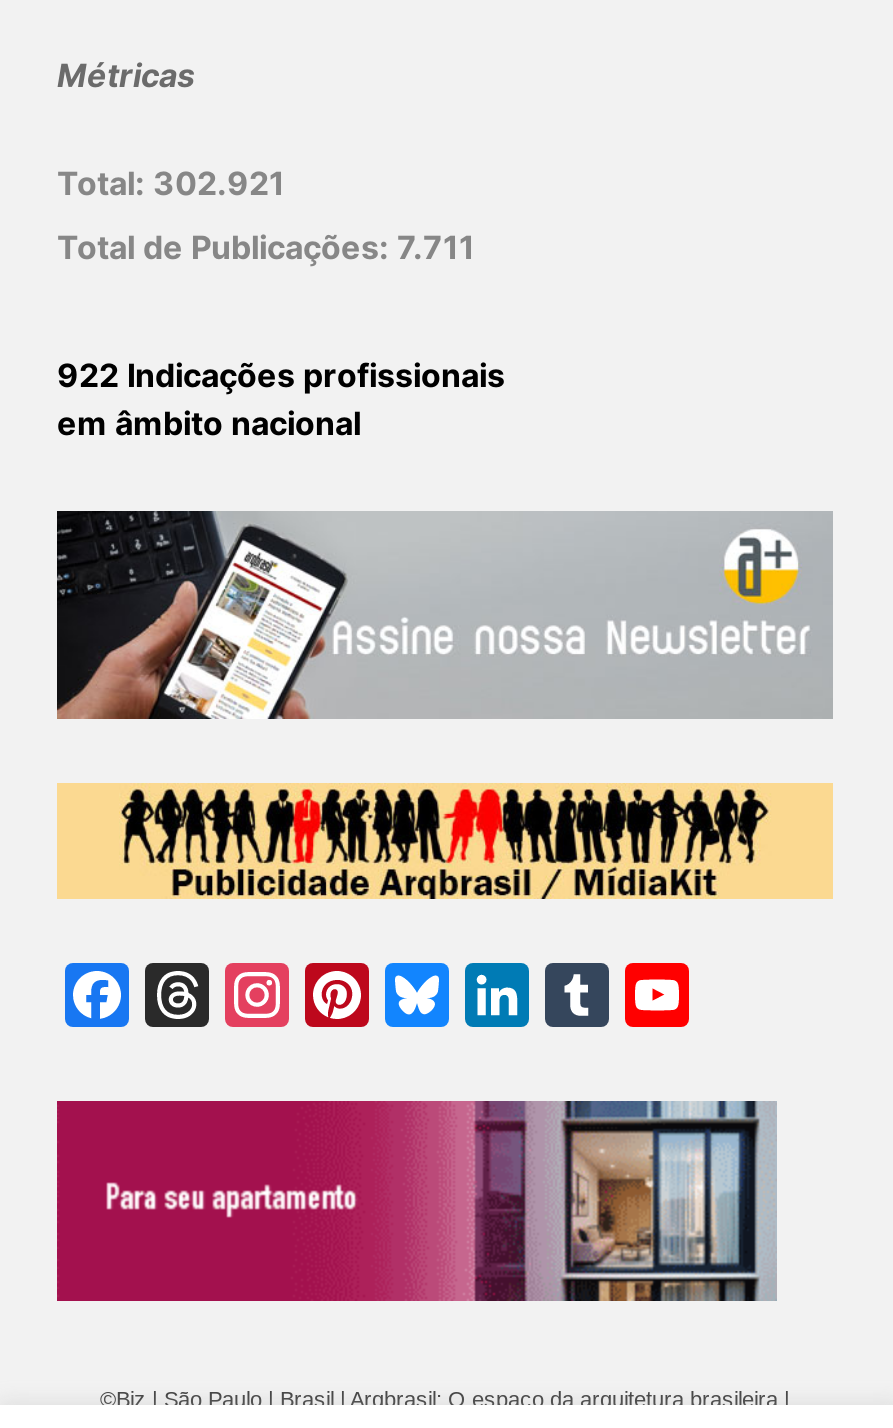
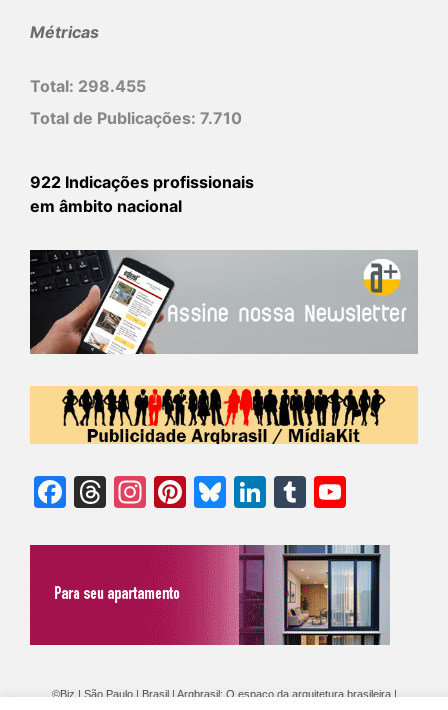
[57,164,285,204] Total: 302.921 -> [30,76,146,96] Total: 298.455
[57,228,475,268] Total de Publicações: 7.711 -> [30,108,242,128] Total de Publicações: 7.710

